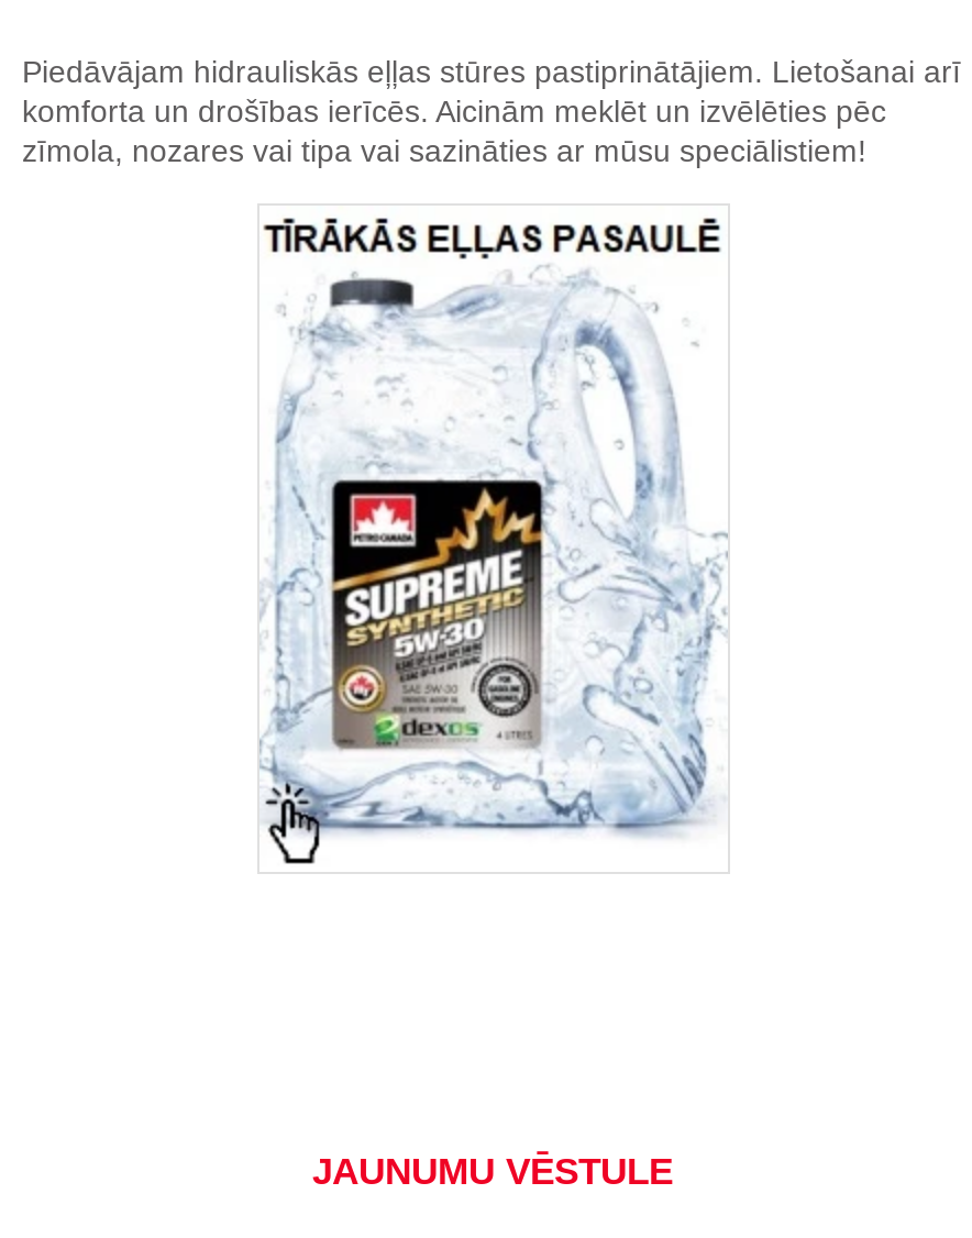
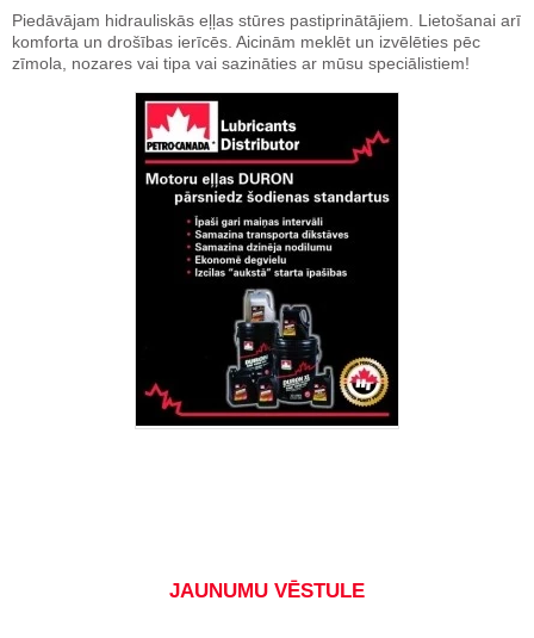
[251,217,734,865] [image] -> [135,92,399,427] [image]

